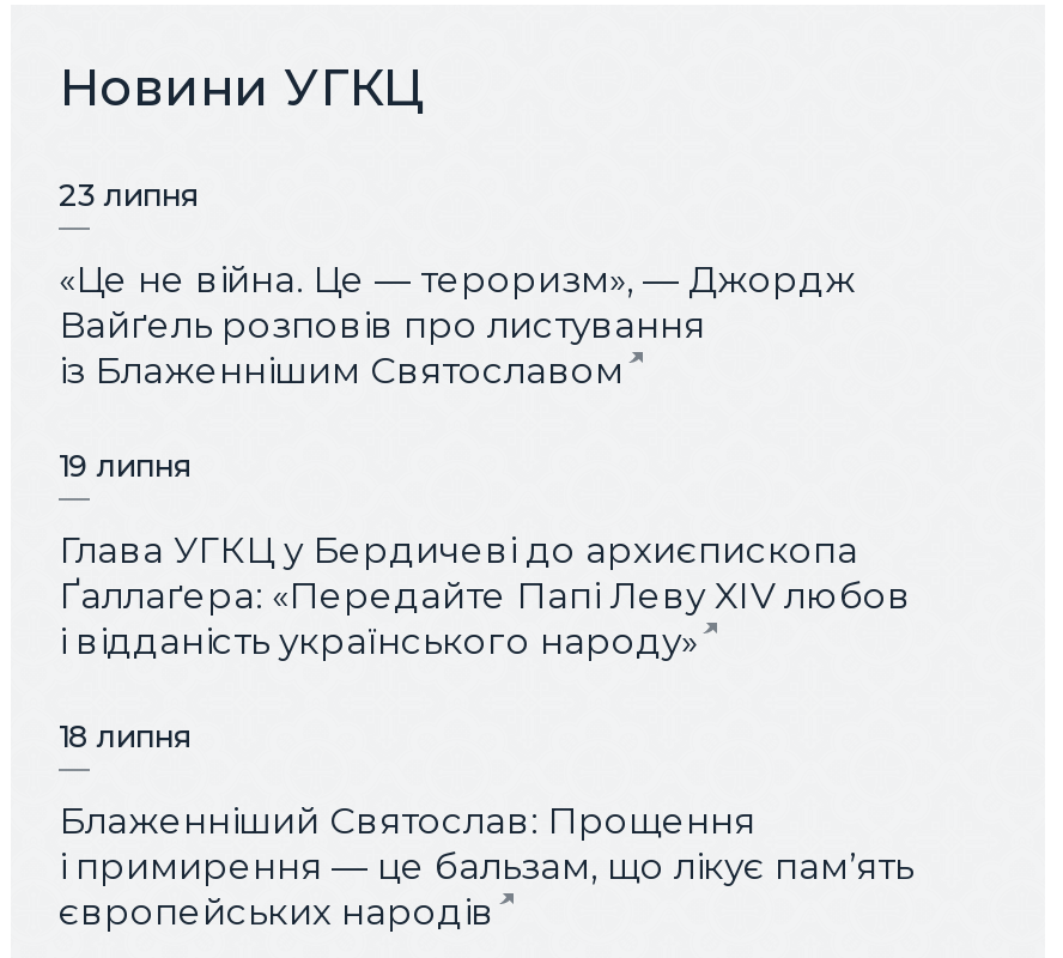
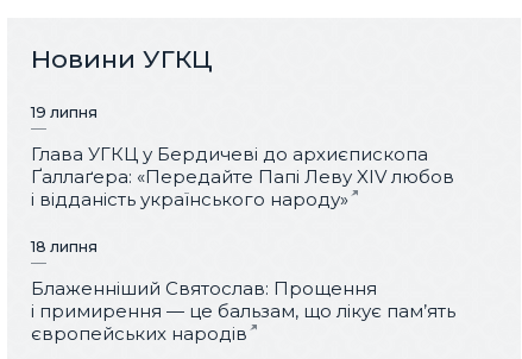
[59,177,856,393] 23 липня | «Це не війна. Це — тероризм», — Джордж | Вайґель розповів про листування | із Блаженнішим Святославом -> none

